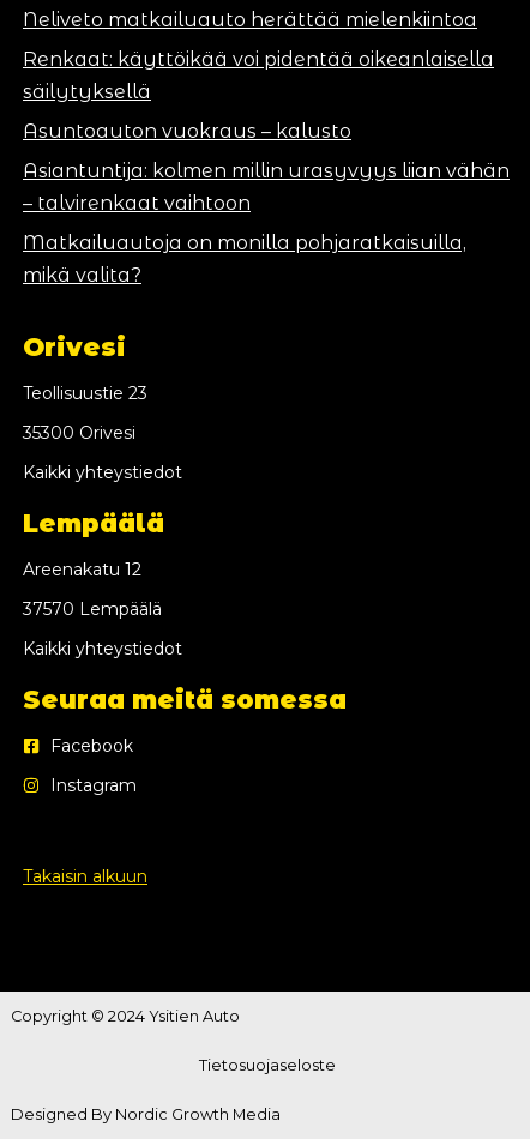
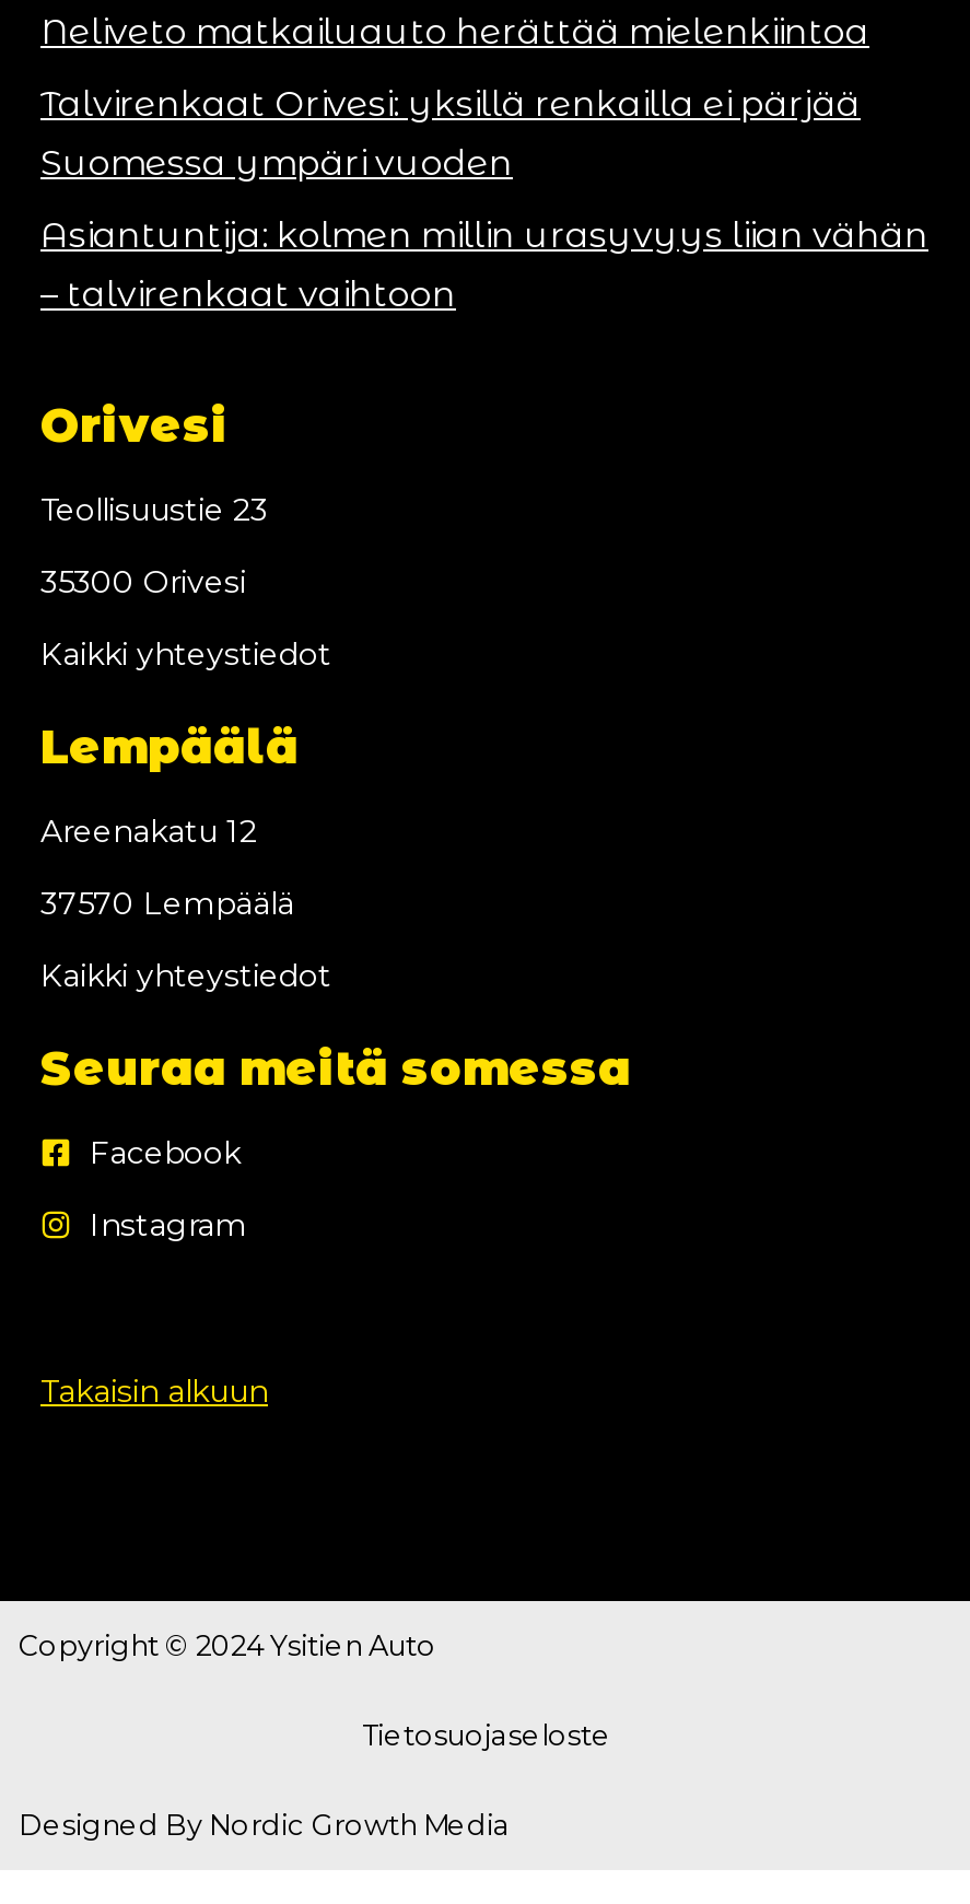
[23,48,494,143] Renkaat: käyttöikää voi pidentää oikeanlaisella | säilytyksellä | Asuntoauton vuokraus – kalusto -> [40,84,861,185] Talvirenkaat Orivesi: yksillä renkailla ei pärjää | Suomessa ympäri vuoden
[23,232,466,287] Matkailuautoja on monilla pohjaratkaisuilla, | mikä valita? -> none

